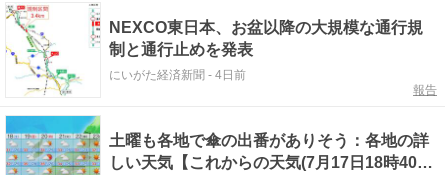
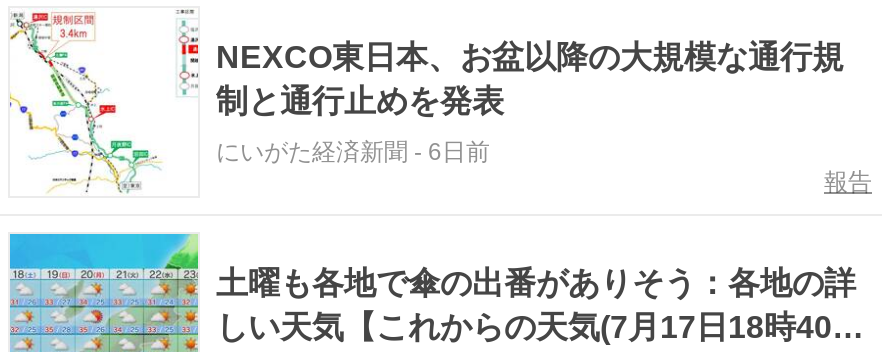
[109,68,246,82] にいがた経済新聞- 4日前 -> [216,138,490,166] にいがた経済新聞- 6日前

